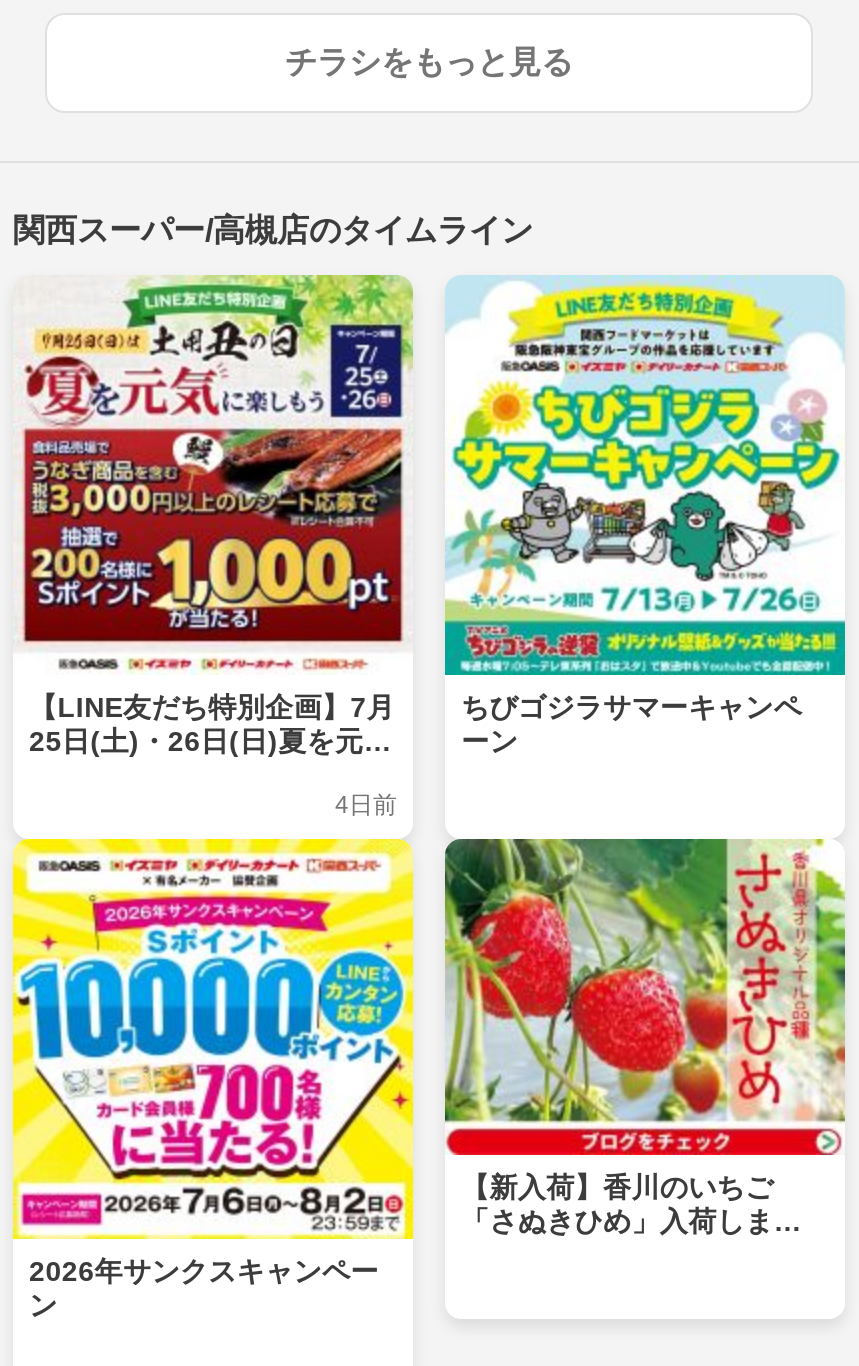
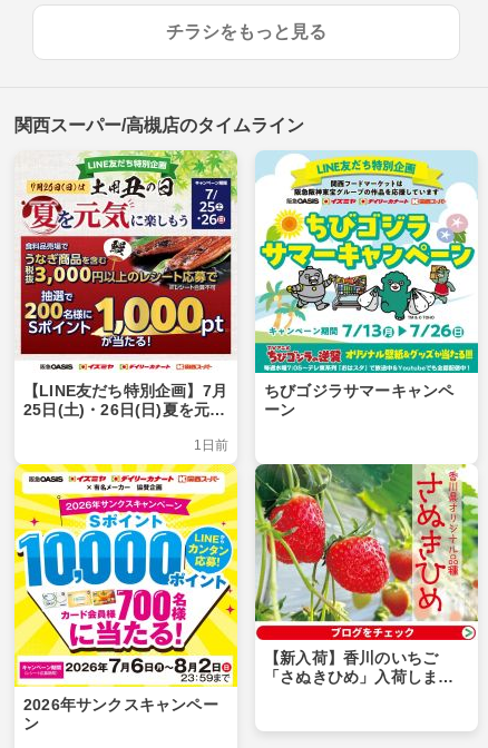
[335,791,397,819] 4日前 -> [194,437,228,453] 1日前

